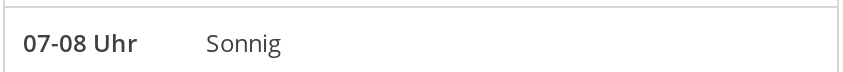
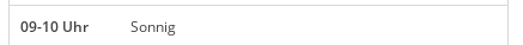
[23,26,137,60] 07-08 Uhr -> [20,17,89,37] 09-10 Uhr

